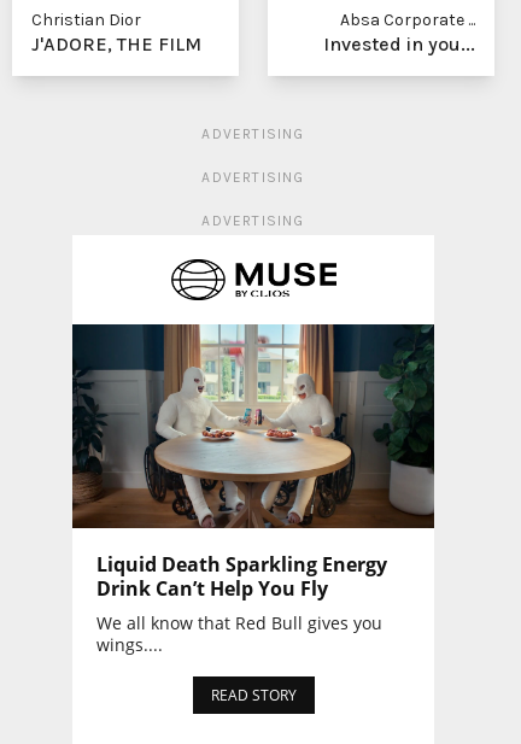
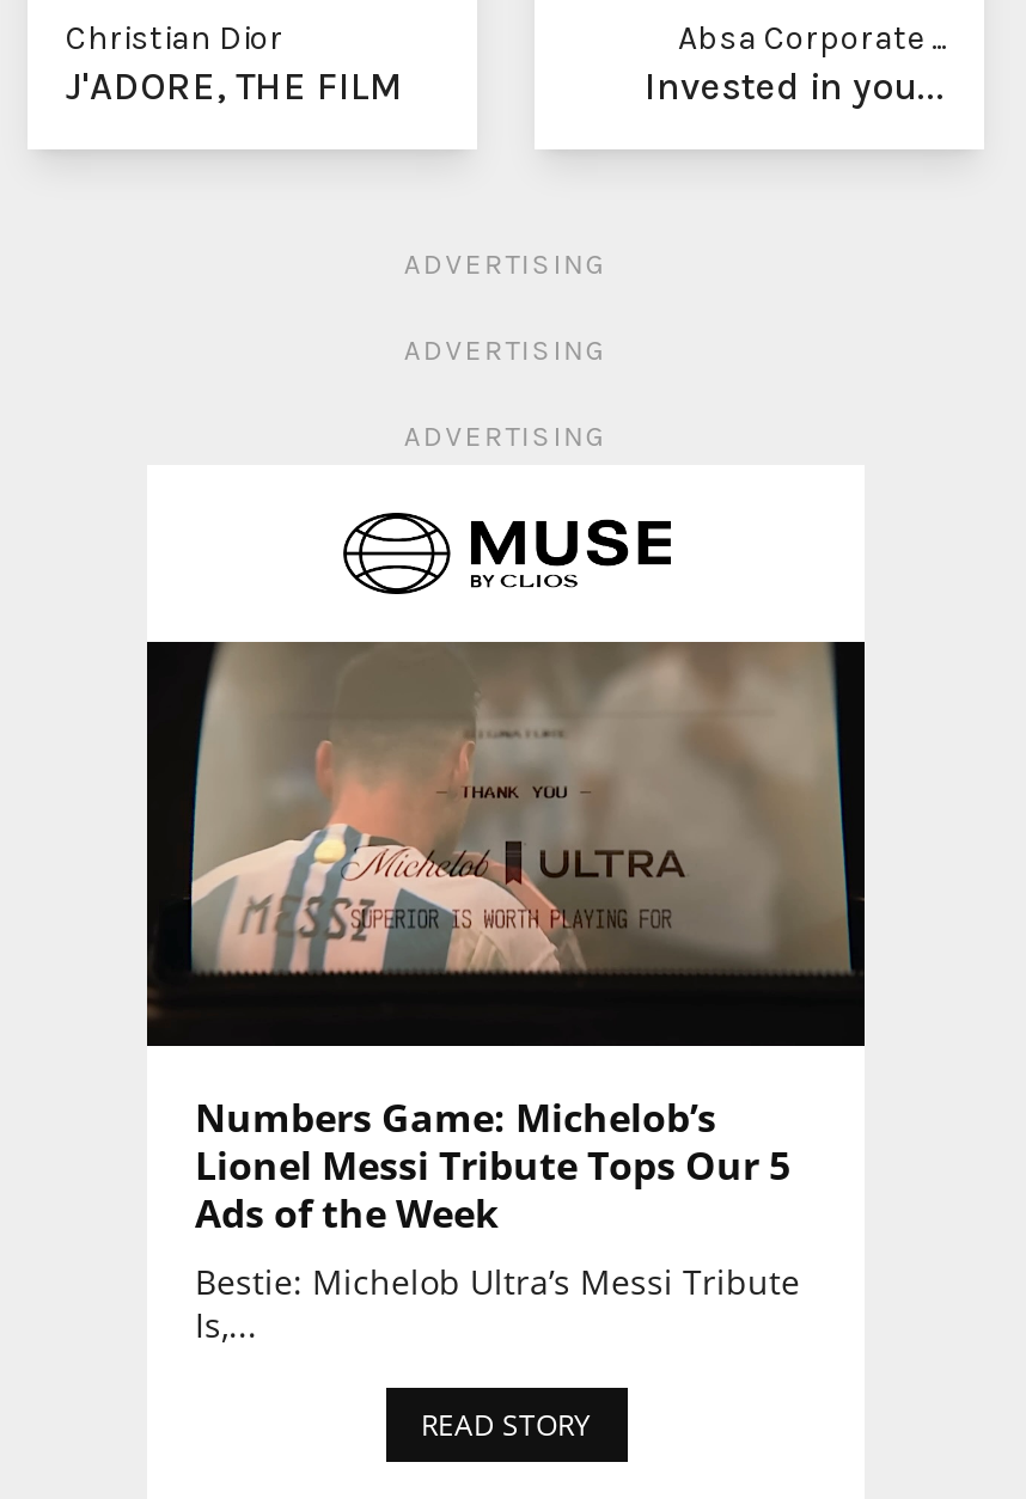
[72,323,434,656] [image] | Liquid Death Sparkling Energy | Drink Can’t Help You Fly | We all know that Red Bull gives you | wings.... -> [149,640,865,1347] [image] | Numbers Game: Michelob’s | Lionel Messi Tribute Tops Our 5 | Ads of the Week | Bestie: Michelob Ultra’s Messi Tribute | Is,...

